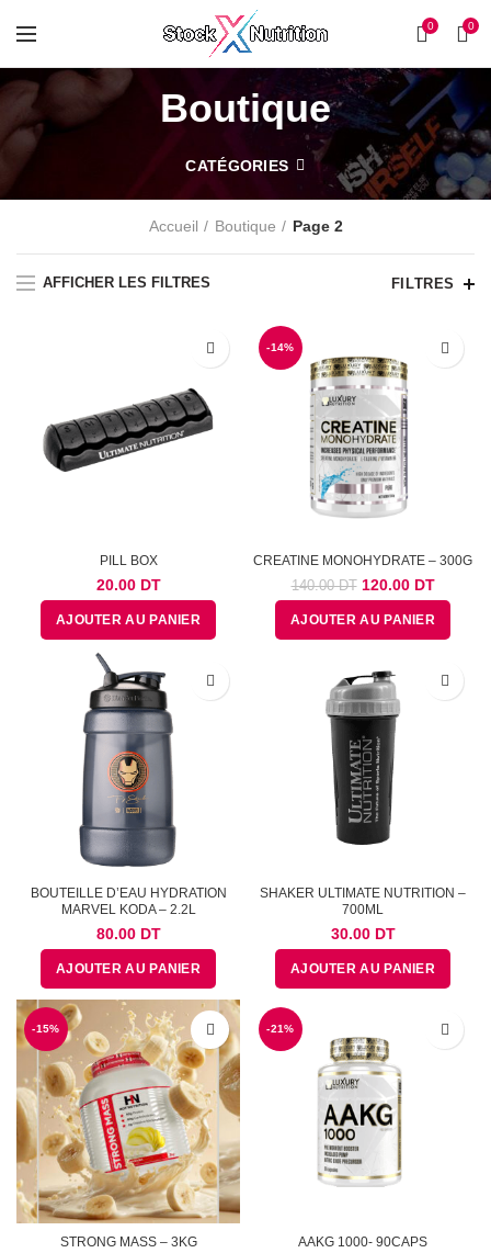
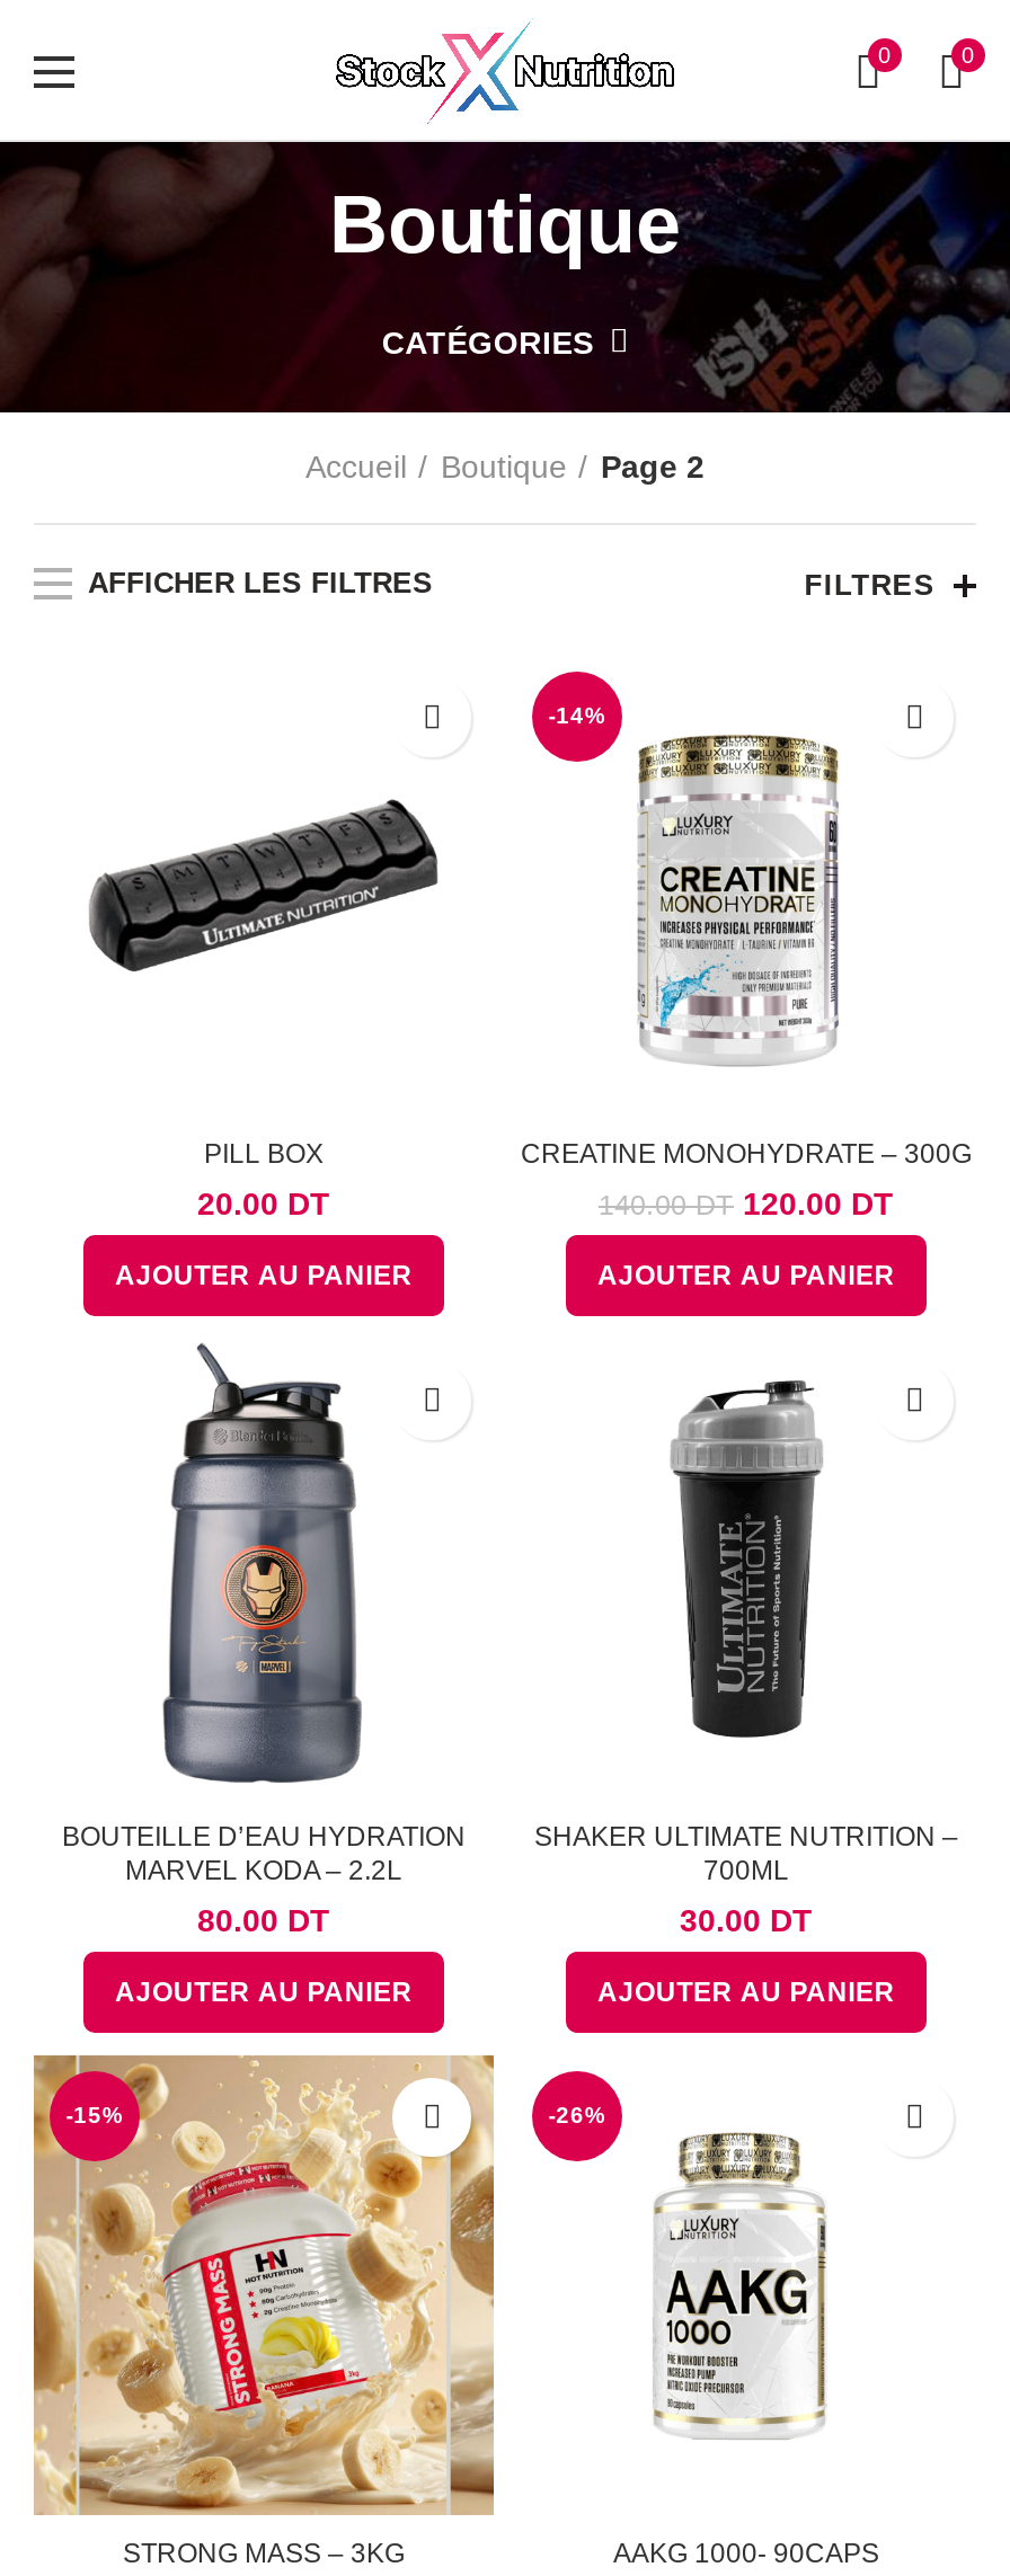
[267,1023,295,1035] -21% -> [548,2103,606,2128] -26%

